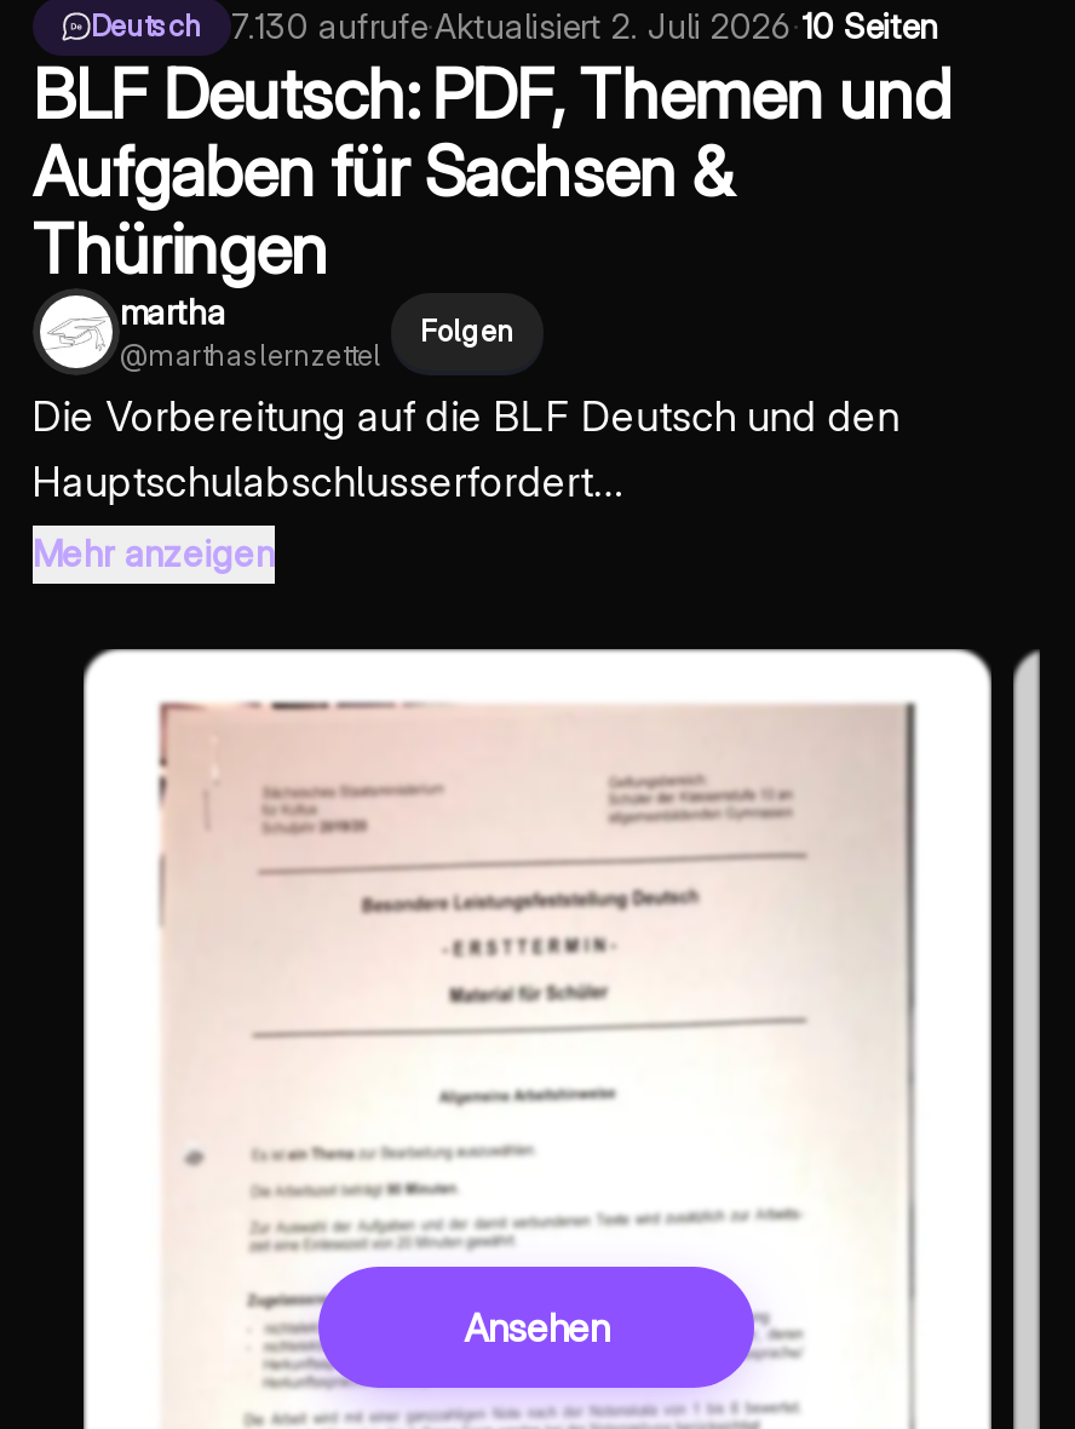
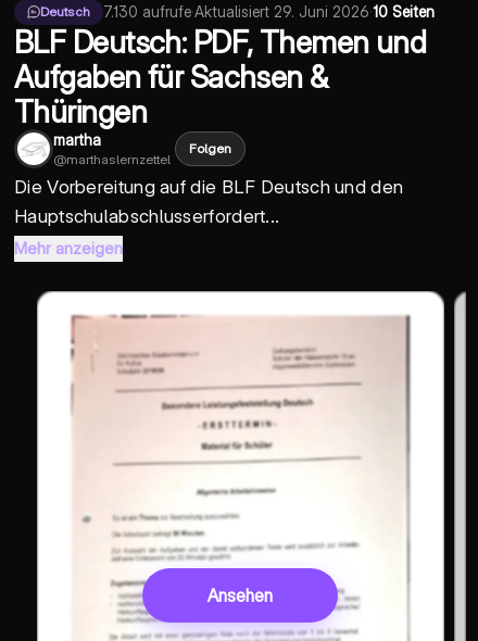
[231,5,938,46] 7.130 aufrufe · Aktualisiert 2. Juli 2026 · 10 Seiten -> [103,2,435,21] 7.130 aufrufe · Aktualisiert 29. Juni 2026 · 10 Seiten

